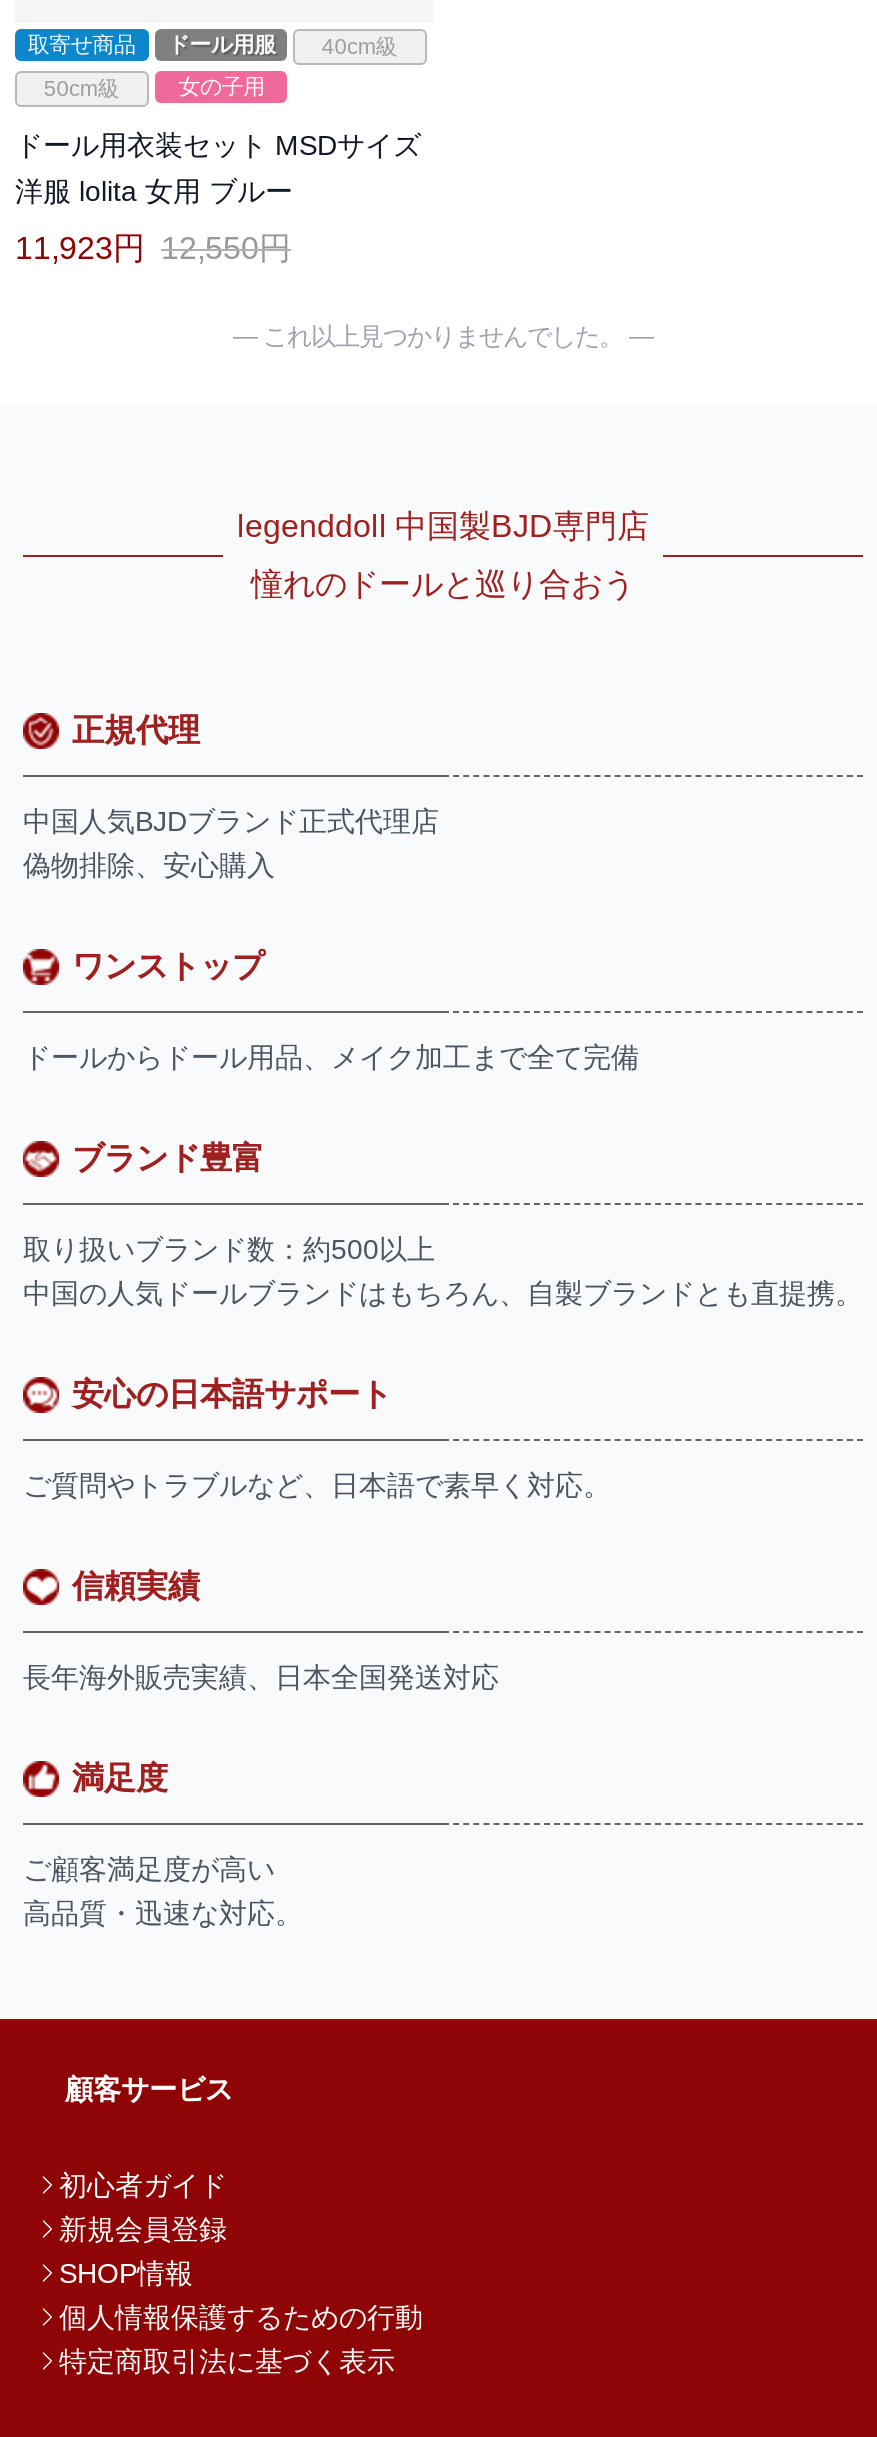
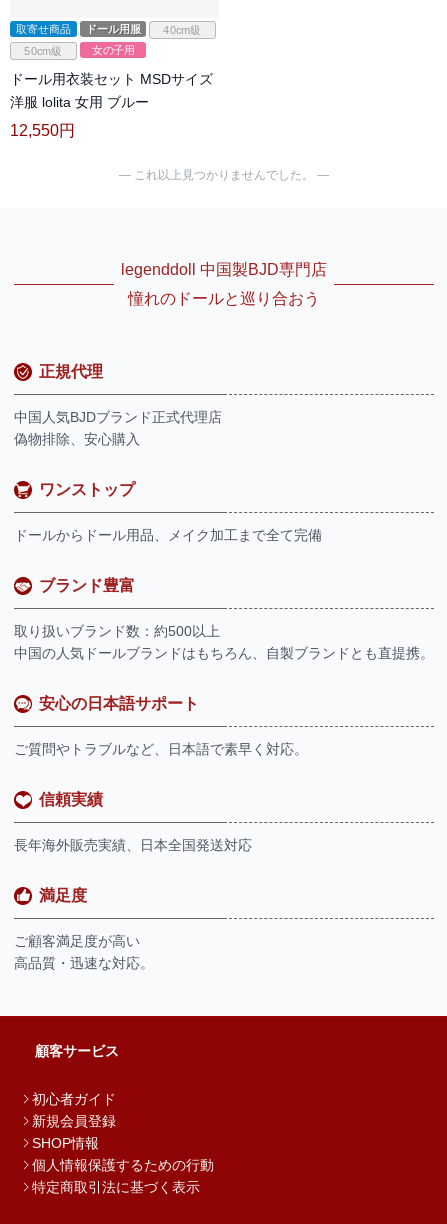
[15,232,291,266] 11,923円 12,550円 -> [10,122,75,139] 12,550円

